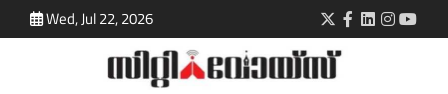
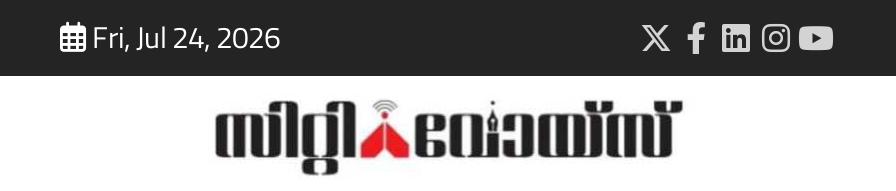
[46,7,153,30] Wed, Jul 22, 2026 -> [92,14,280,60] Fri, Jul 24, 2026

